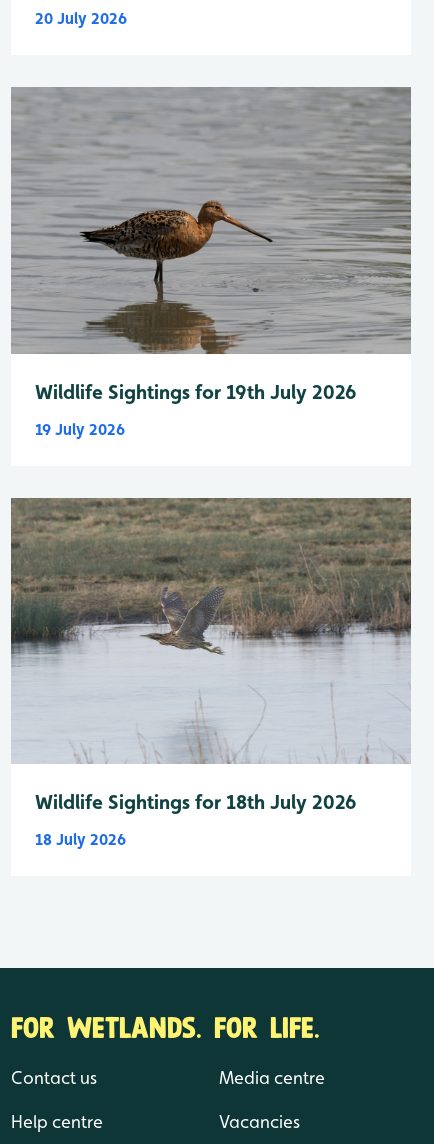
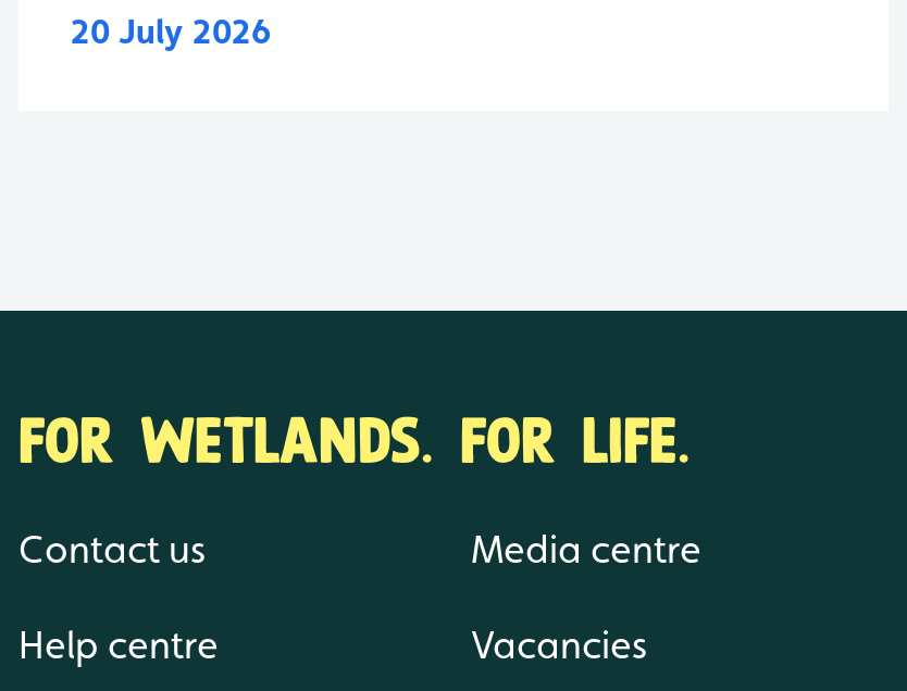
[10,86,412,439] [image] | Wildlife Sightings for 19th July 2026 | 19 July 2026 -> none
[10,497,412,849] [image] | Wildlife Sightings for 18th July 2026 | 18 July 2026 -> none

